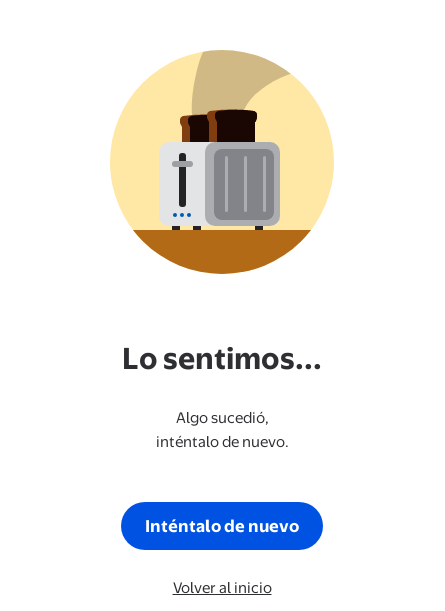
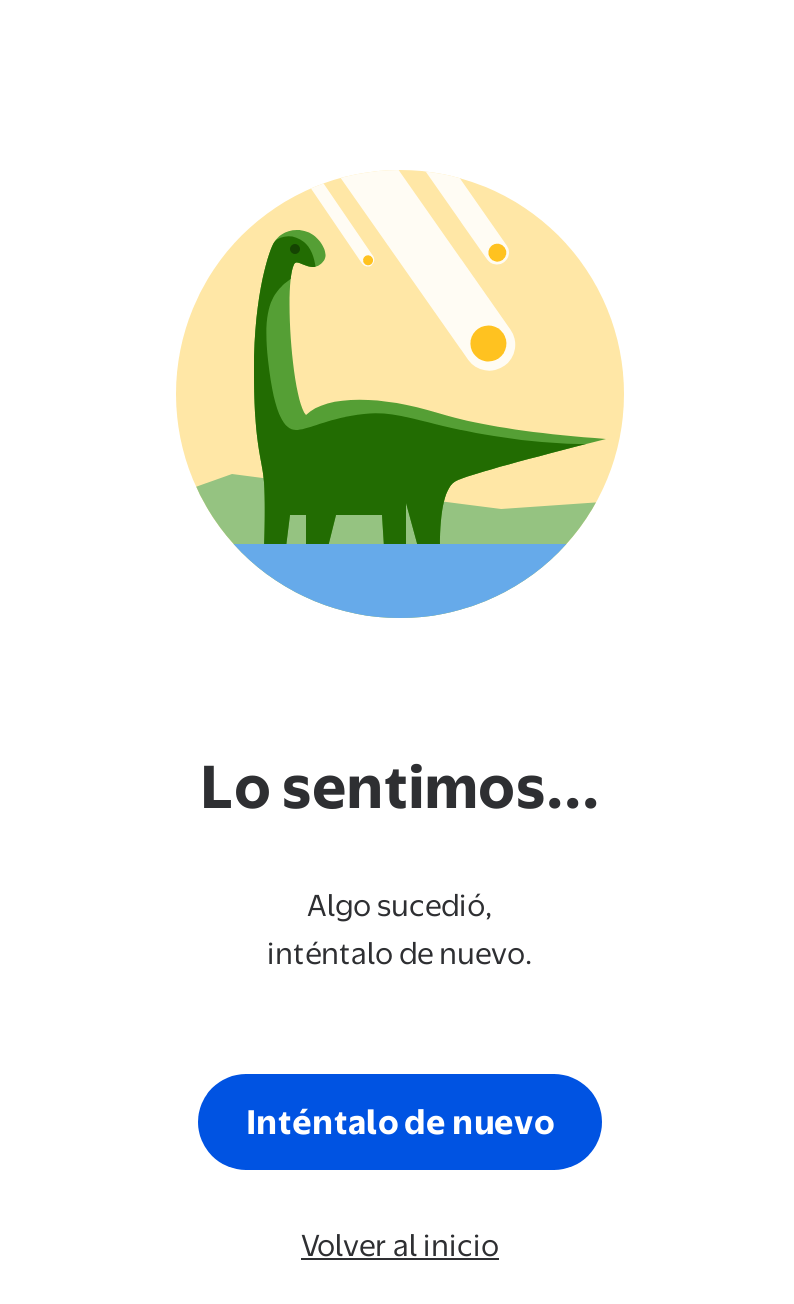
[121,50,321,275] [image] -> [196,172,604,620] [image]

